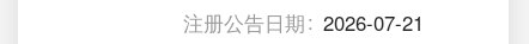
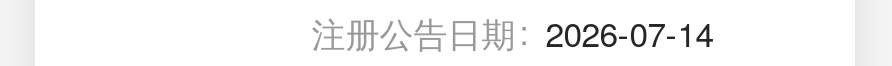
[183,8,424,37] 注册公告日期 2026-07-21 -> [312,9,714,57] 注册公告日期 2026-07-14

